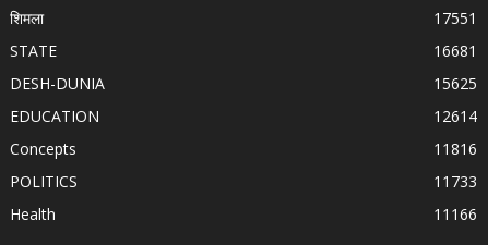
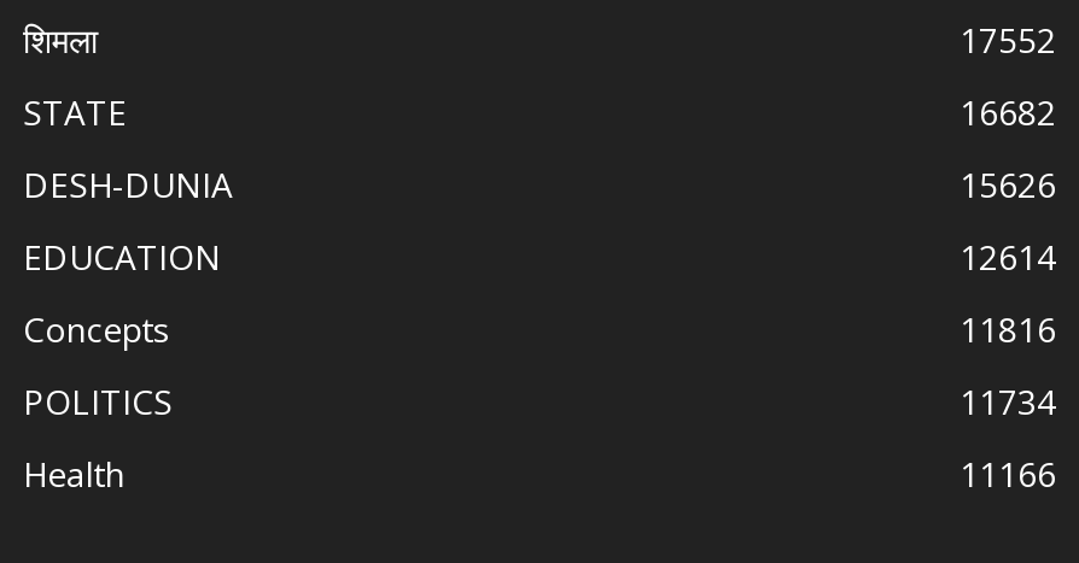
[433,7,477,28] 17551 -> [960,16,1056,61] 17552
[433,40,477,60] 16681 -> [960,88,1056,134] 16682
[433,72,477,93] 15625 -> [960,160,1056,206] 15626
[433,170,477,191] 11733 -> [960,377,1056,423] 11734

